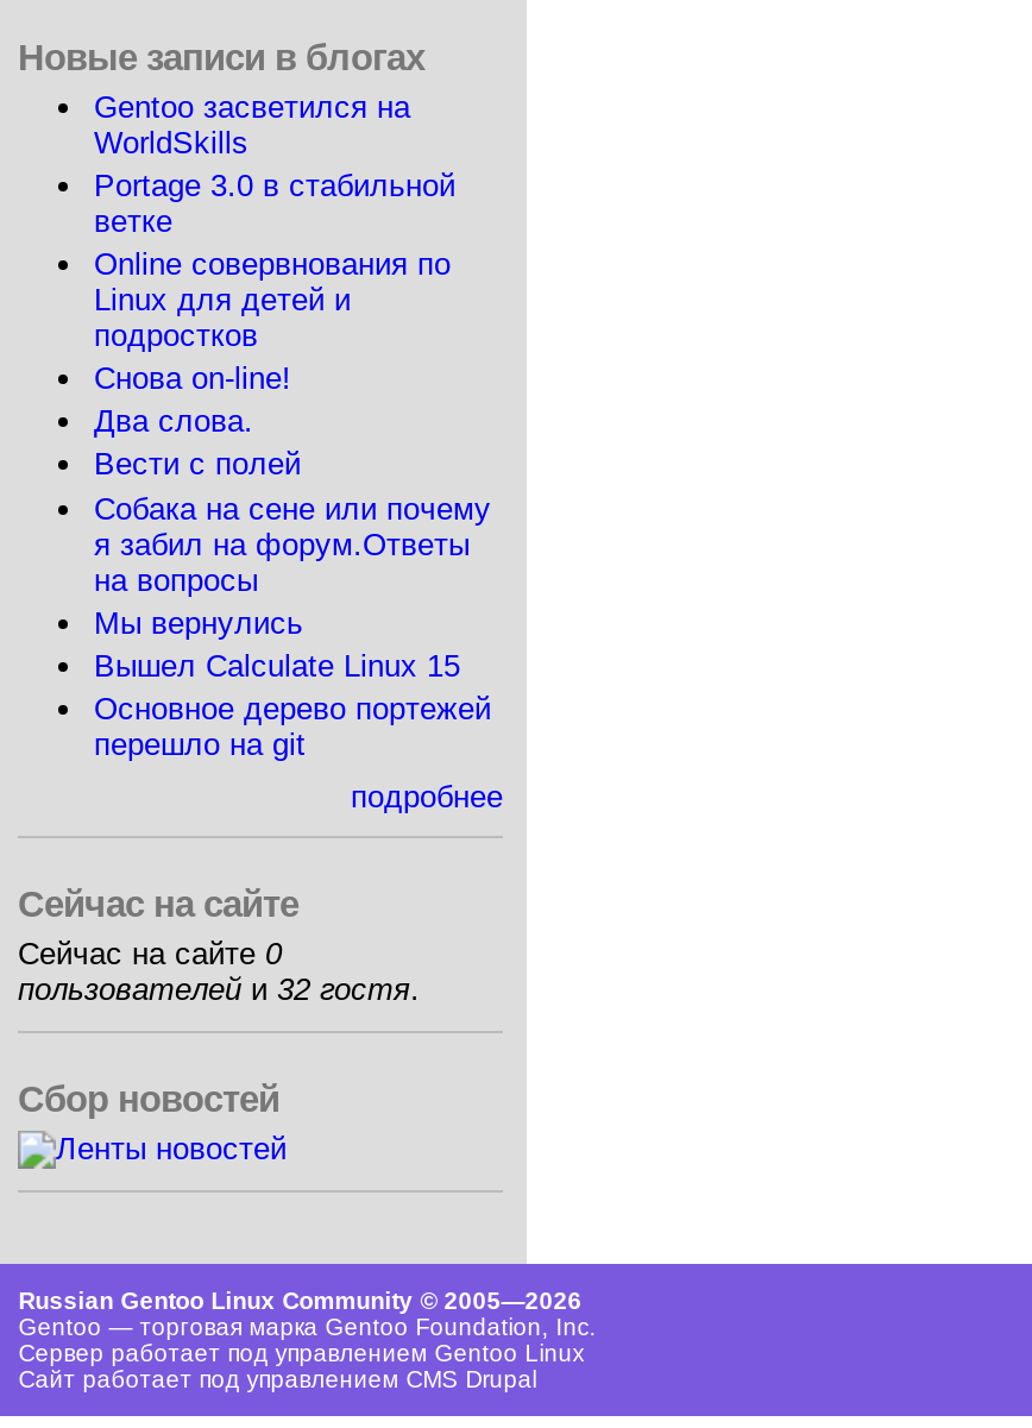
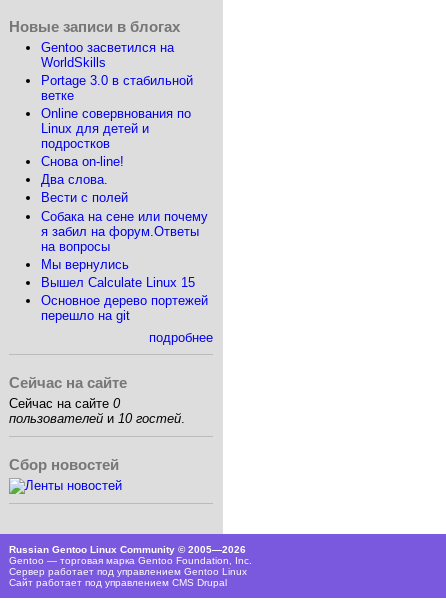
[18,972,420,1008] пользователей и 32 гостя. -> [9,411,185,426] пользователей и 10 гостей.

